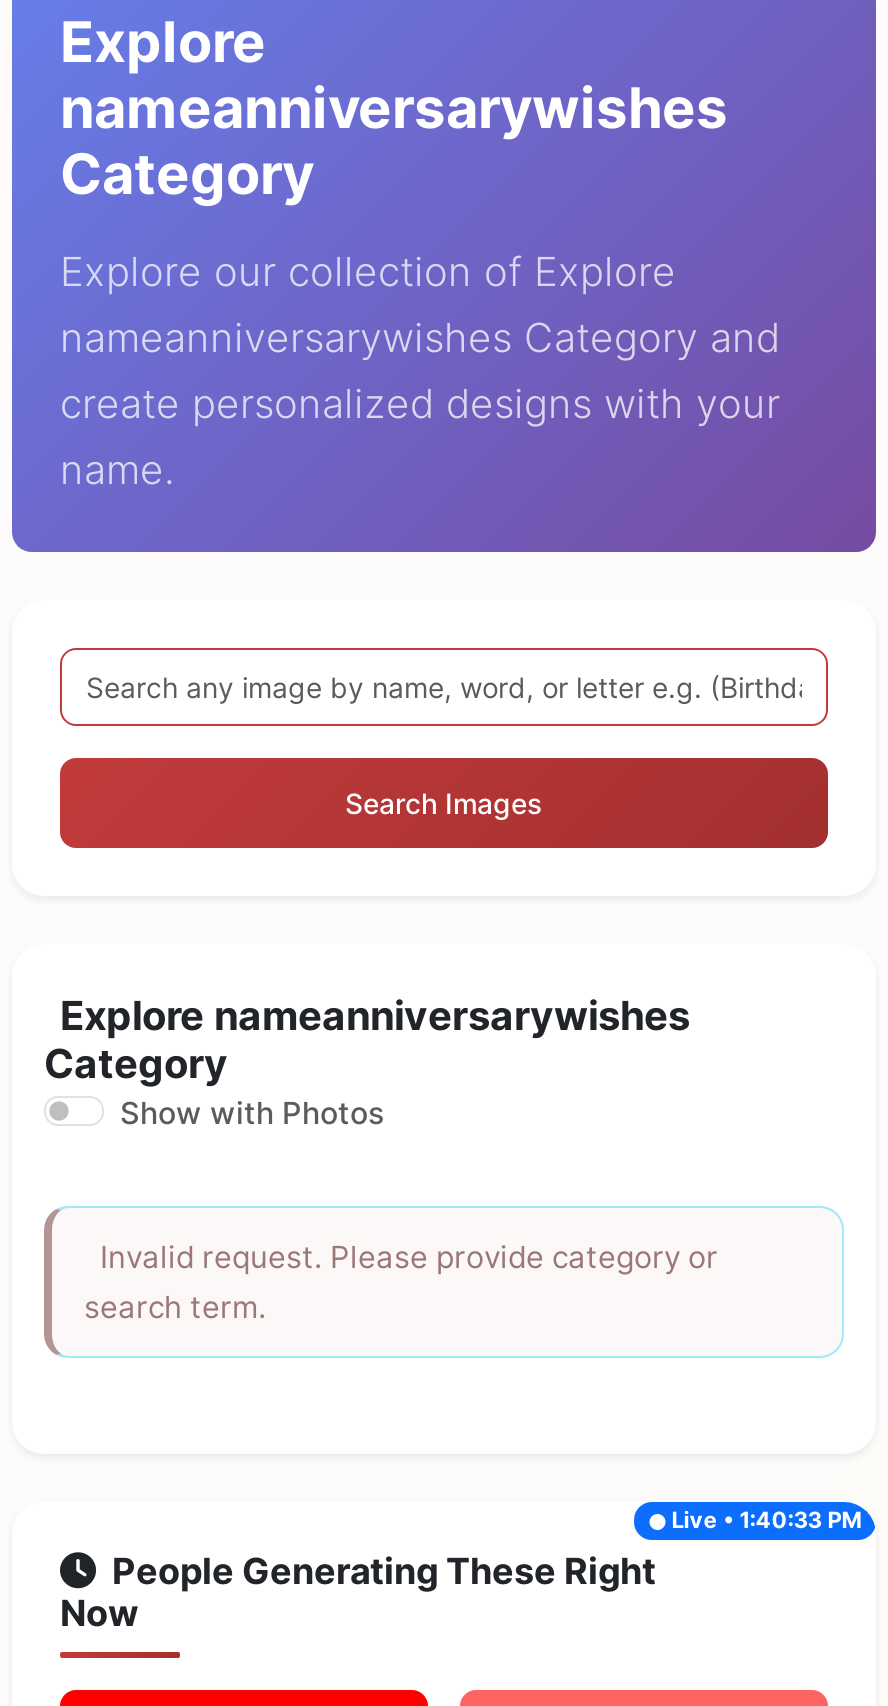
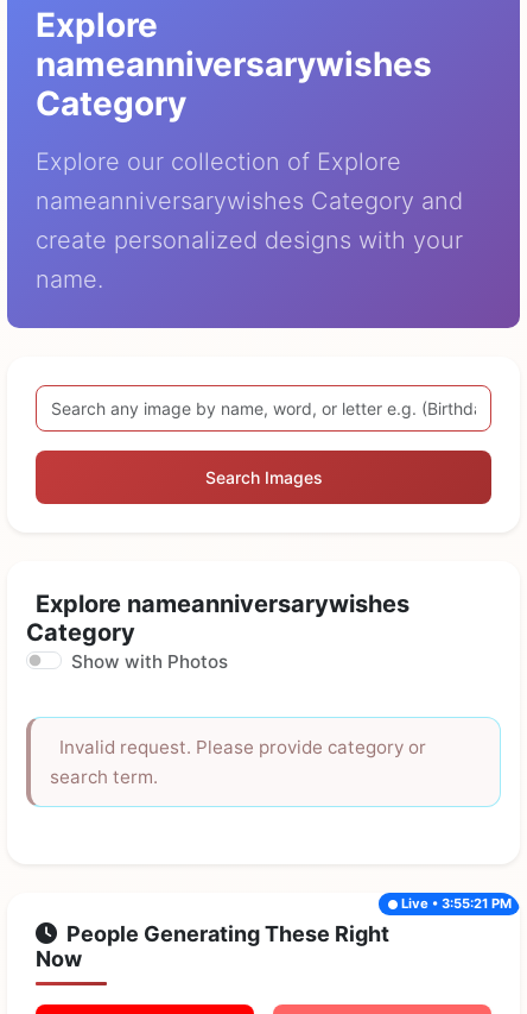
[671,1506,861,1534] Live • 1:40:33 PM -> [401,895,511,912] Live • 3:55:21 PM

